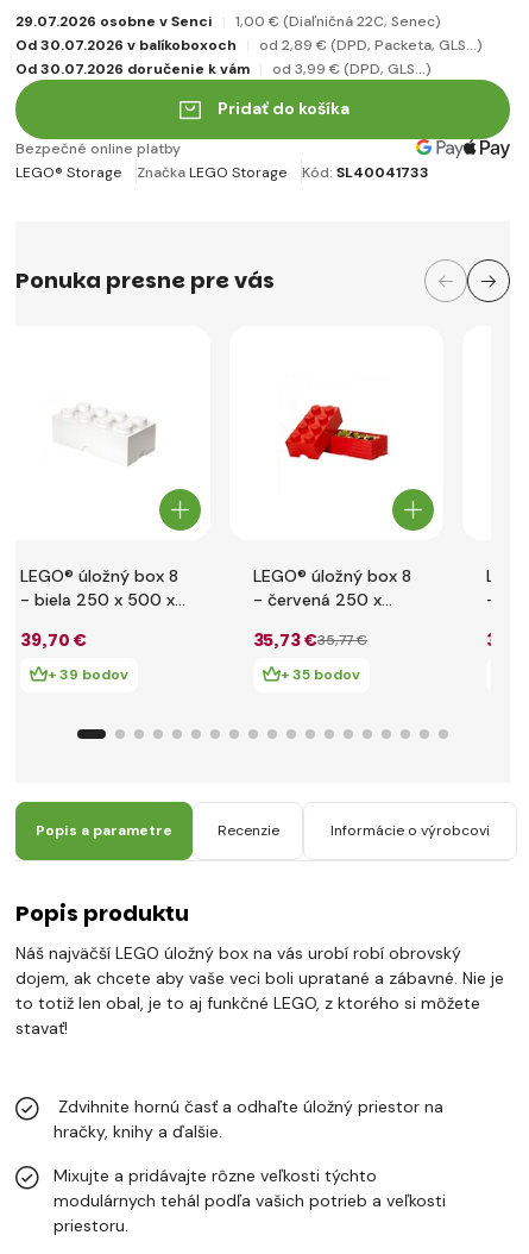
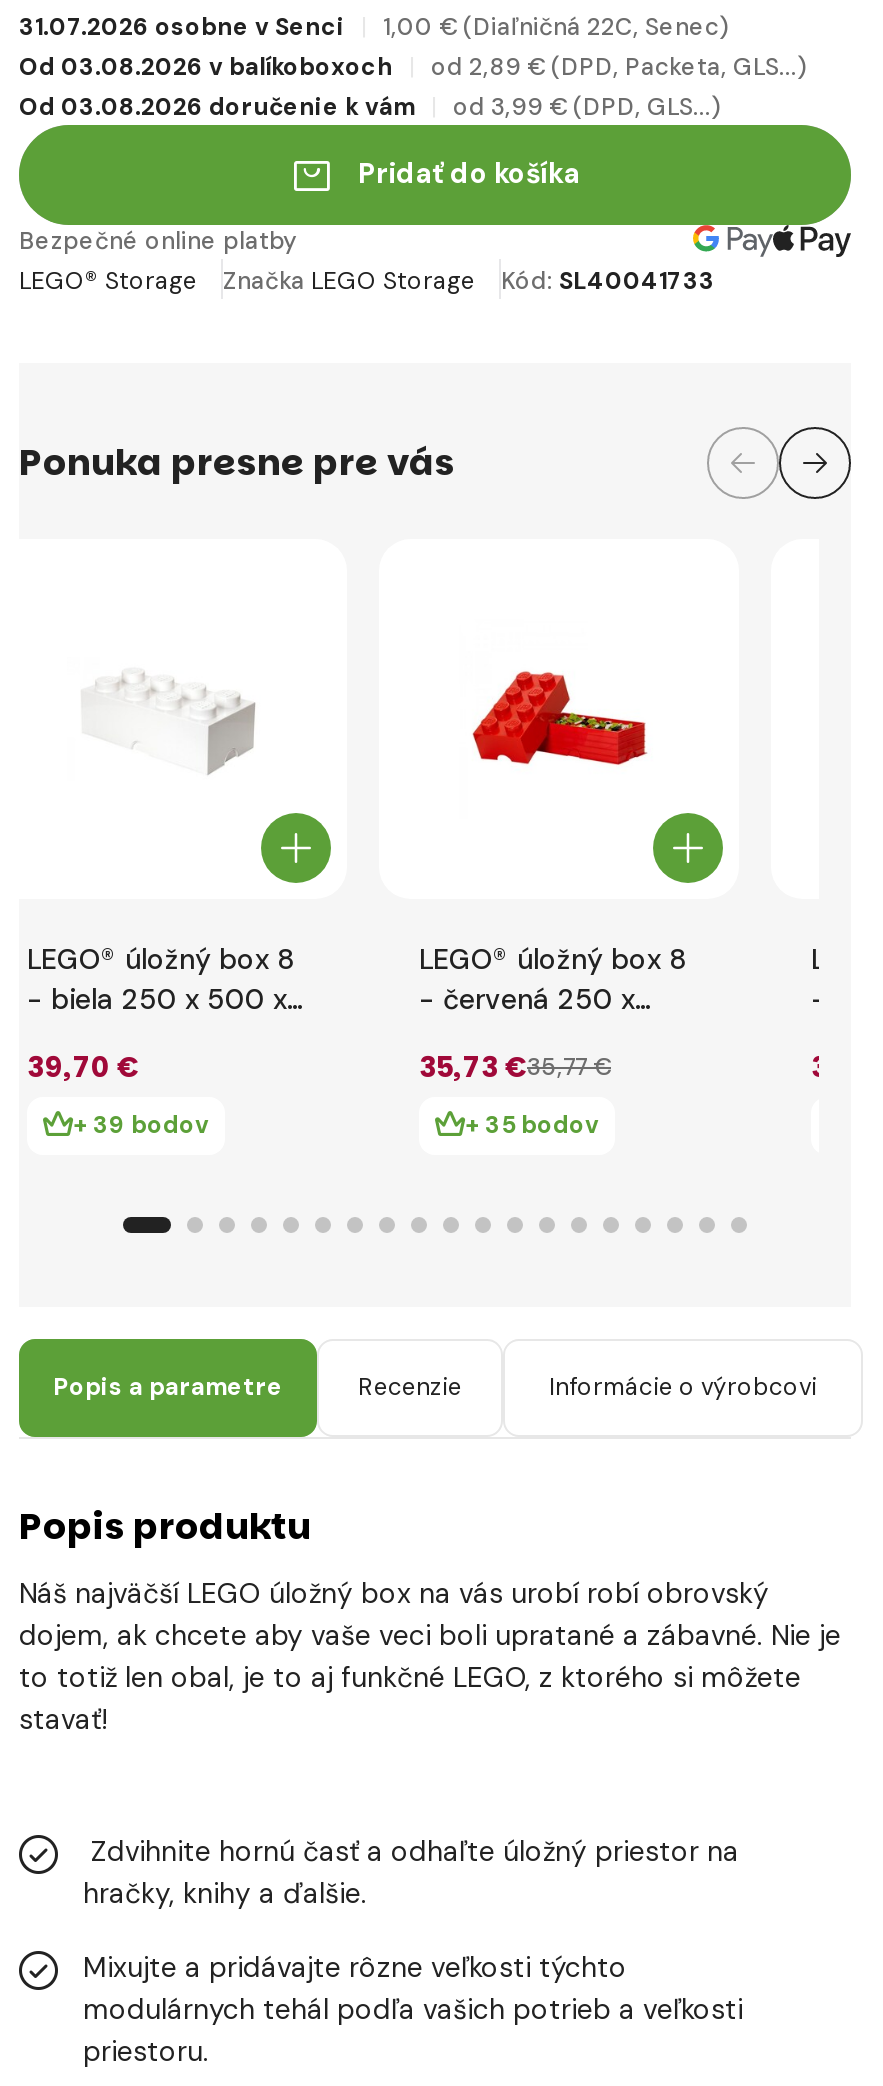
[15,12,213,31] 29.07.2026 osobne v Senci -> [19,11,345,43] 31.07.2026 osobne v Senci
[15,35,237,54] Od 30.07.2026 v balíkoboxoch -> [19,51,393,83] Od 03.08.2026 v balíkoboxoch
[15,59,250,78] Od 30.07.2026 doručenie k vám -> [19,91,415,123] Od 03.08.2026 doručenie k vám

